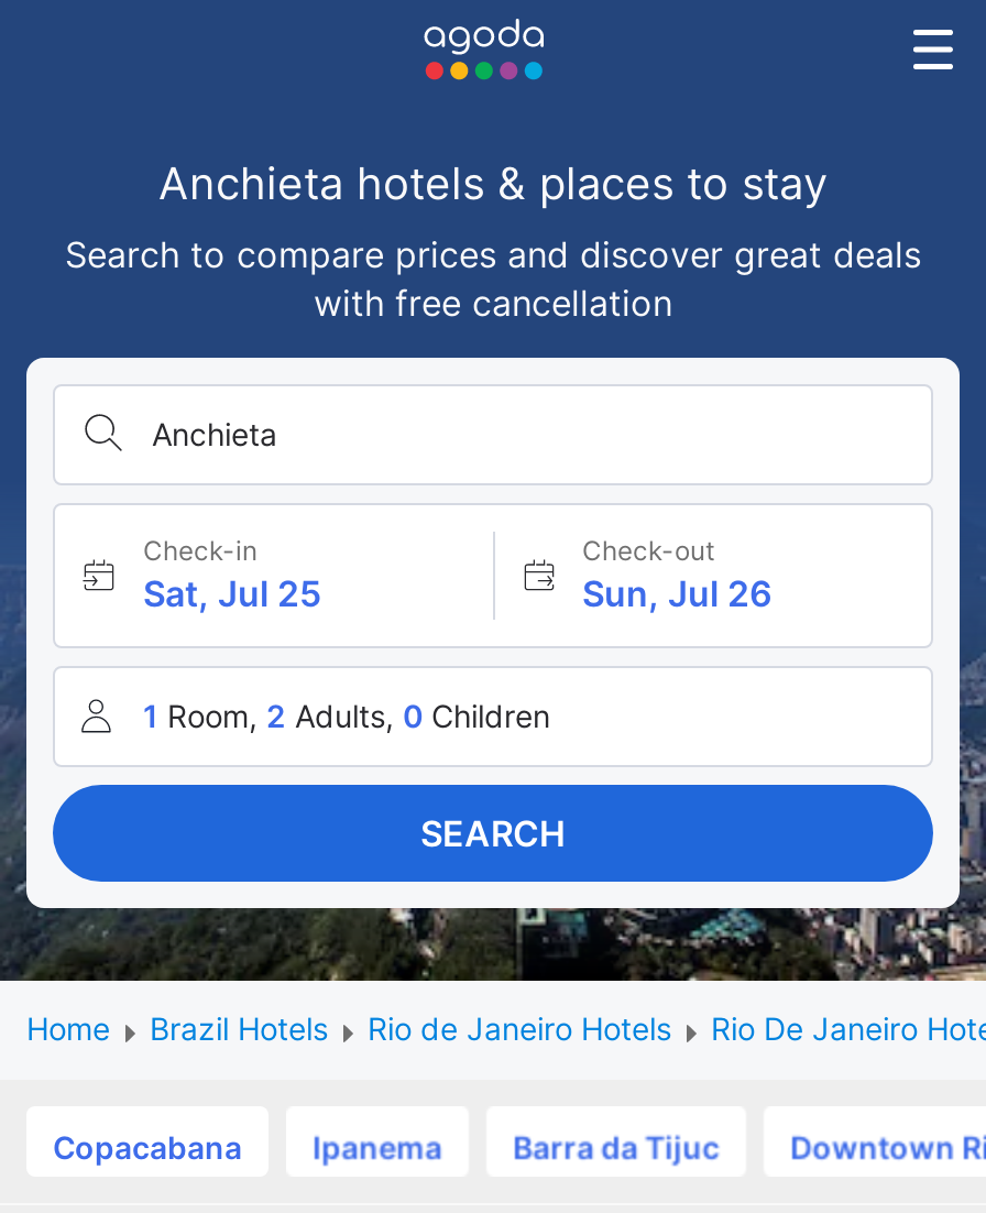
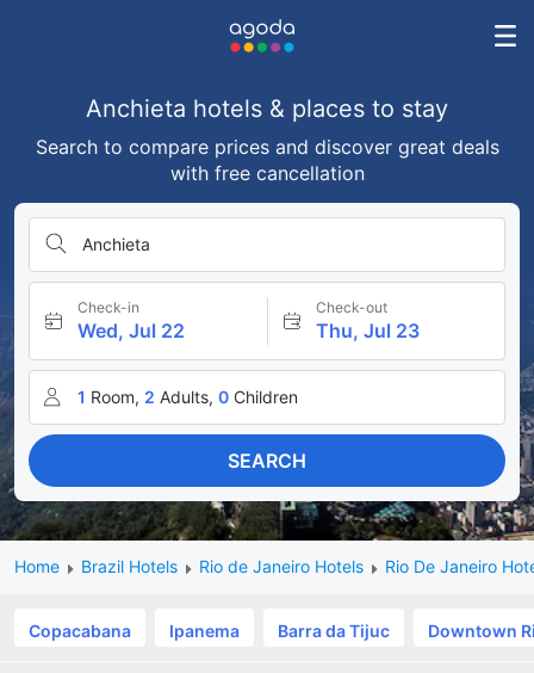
[143,571,321,615] Sat, Jul 25 -> [77,319,185,342] Wed, Jul 22
[582,571,771,615] Sun, Jul 26 -> [315,319,419,342] Thu, Jul 23

